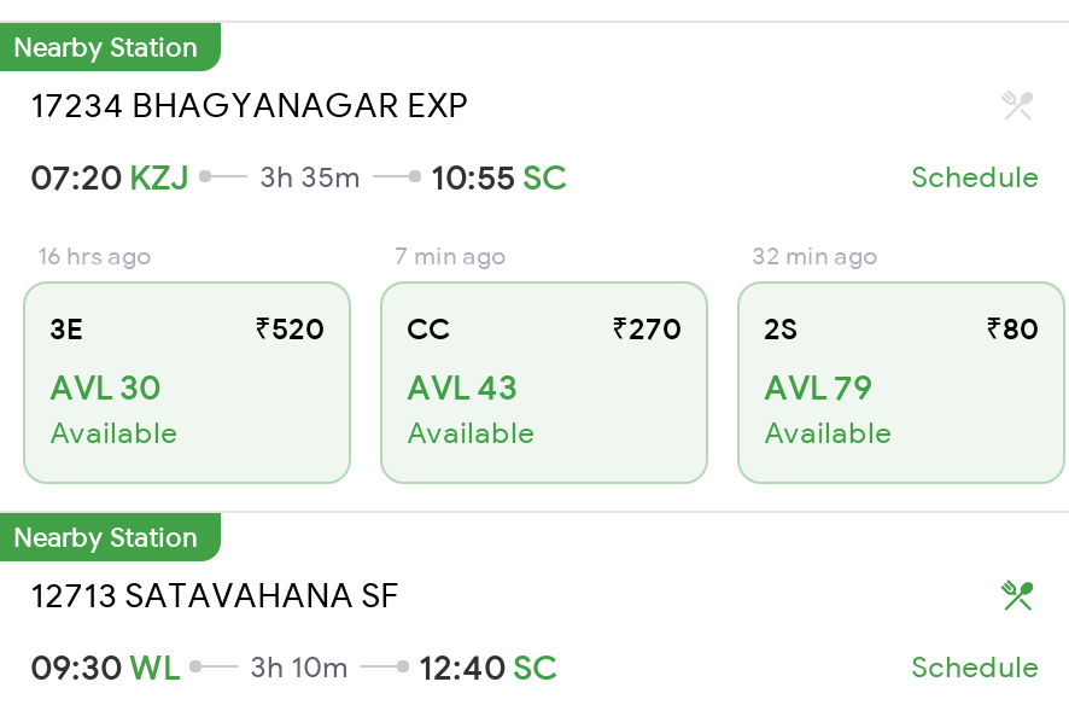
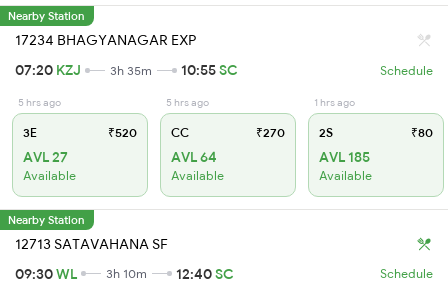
[37,239,151,270] 16 hrs ago -> [18,96,61,109] 5 hrs ago
[395,239,506,270] 7 min ago -> [166,96,209,109] 5 hrs ago
[752,239,877,270] 32 min ago -> [314,96,355,109] 1 hrs ago
[49,364,160,408] AVL 30 -> [23,148,68,166] AVL 27
[407,364,518,408] AVL 43 -> [171,148,217,166] AVL 64
[764,364,872,408] AVL 79 -> [319,148,370,166] AVL 185

